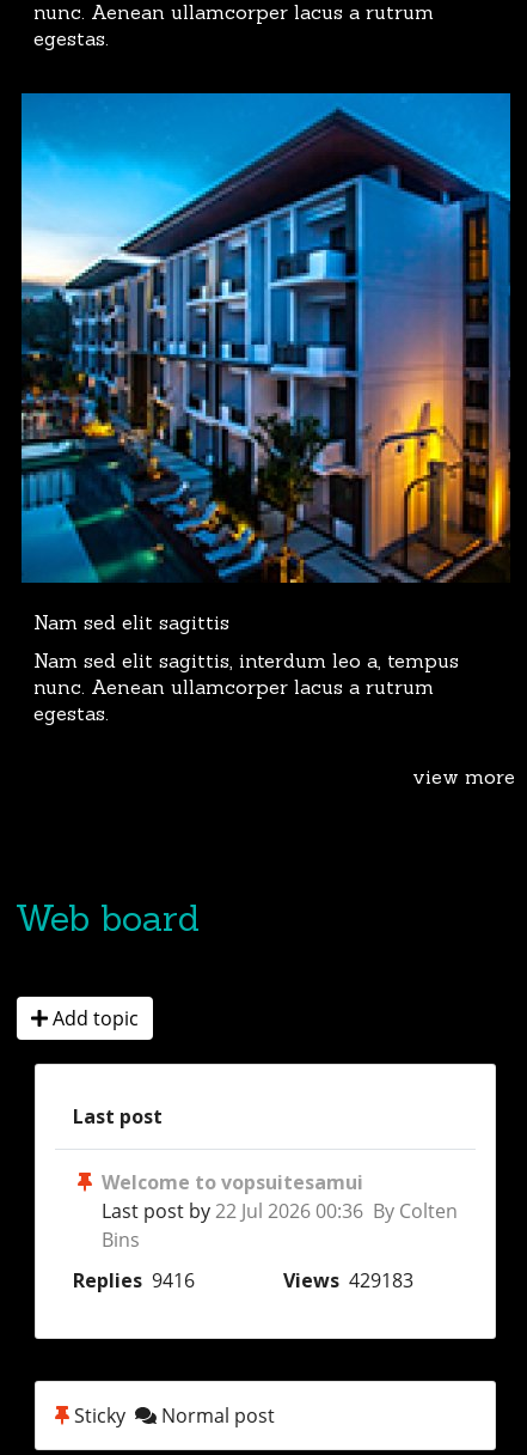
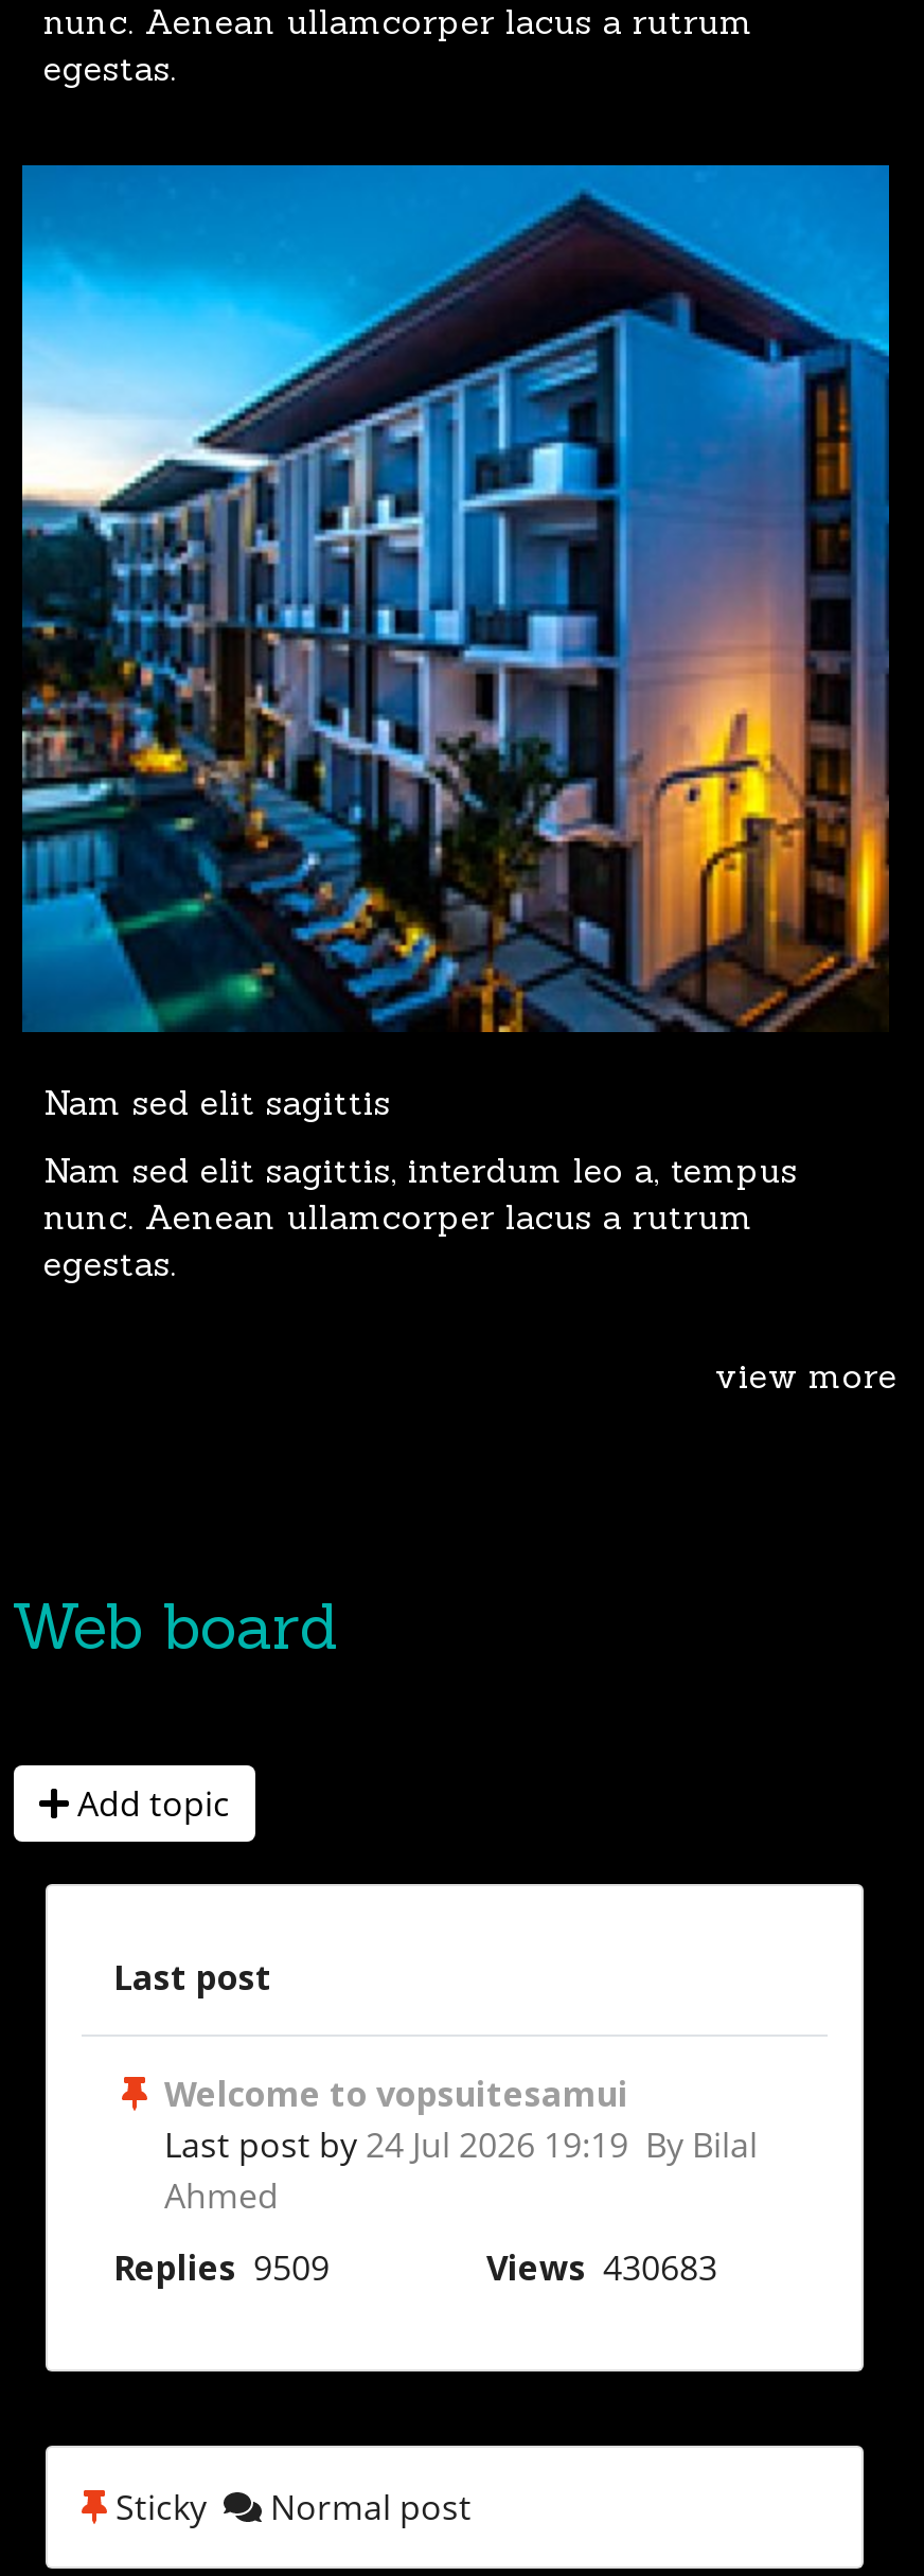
[102,1198,458,1253] Last post by 22 Jul 2026 00:36 By Colten | Bins -> [164,2122,758,2220] Last post by 24 Jul 2026 19:19 By Bilal | Ahmed
[73,1268,413,1294] Replies 9416 | Views 429183 -> [113,2245,717,2292] Replies 9509 | Views 430683

